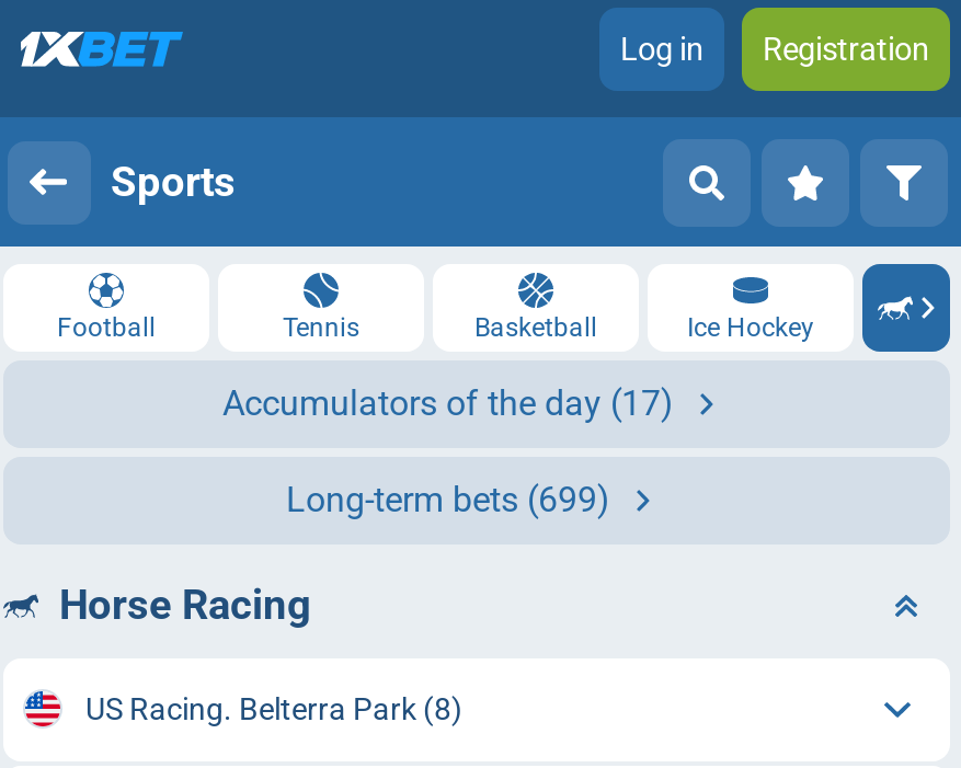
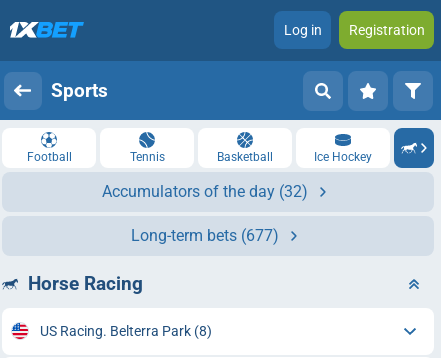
[222,382,674,424] Accumulators of the day (17) -> [102,182,308,201] Accumulators of the day (32)
[286,479,610,520] Long-term bets (699) -> [131,226,279,245] Long-term bets (677)

